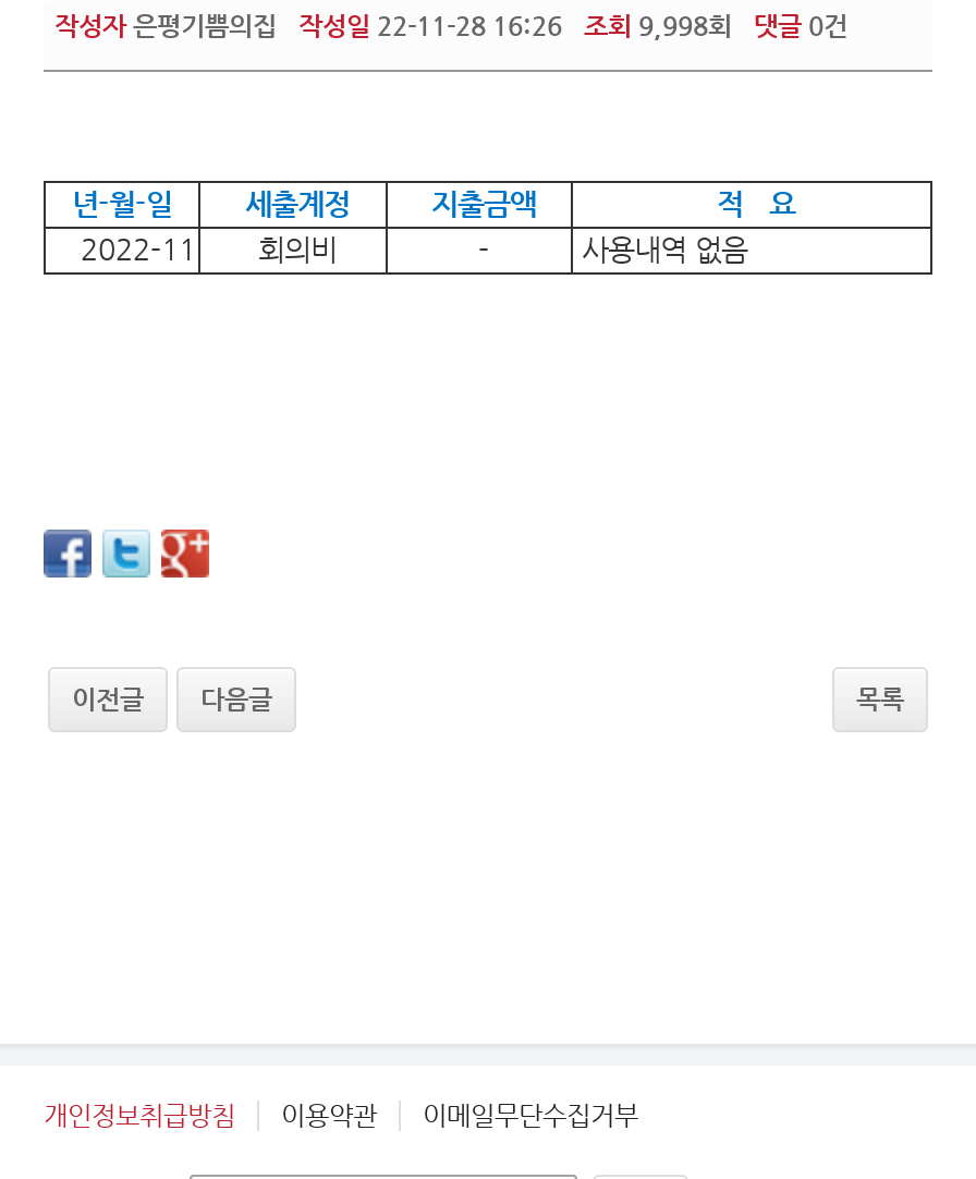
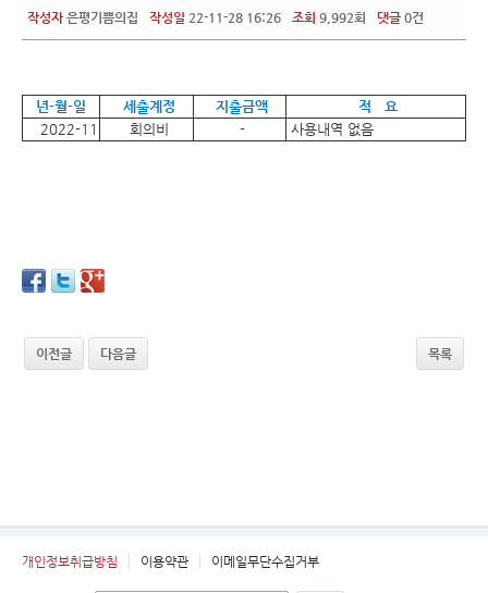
[54,11,847,41] 작성자 은평기쁨의집 작성일 22-11-28 16:26 조회 9,998회 댓글 0건 -> [27,10,424,25] 작성자 은평기쁨의집 작성일 22-11-28 16:26 조회 9,992회 댓글 0건

